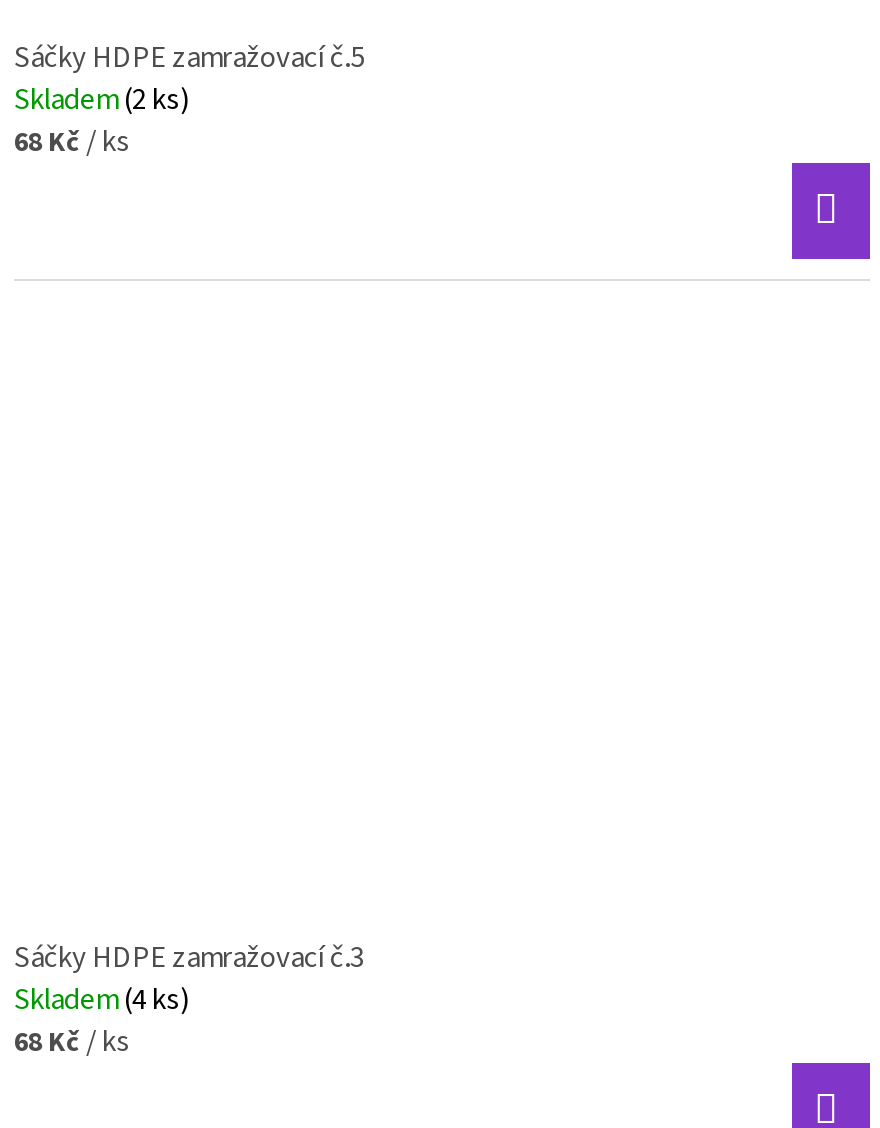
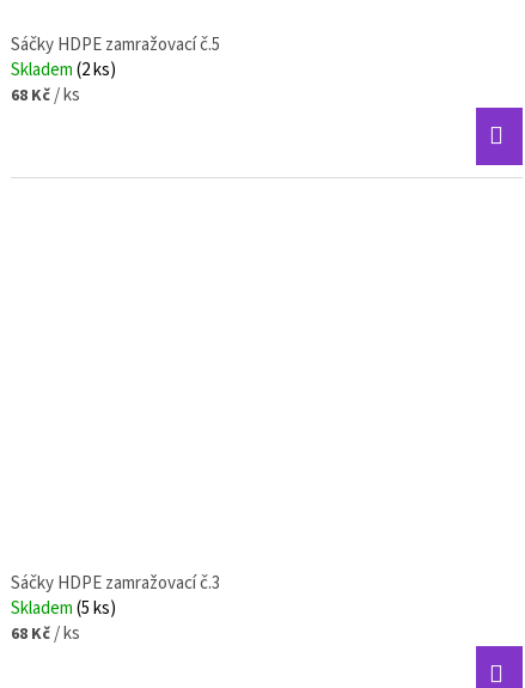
[14,979,190,1021] Skladem(4 ks) -> [11,596,116,621] Skladem(5 ks)

